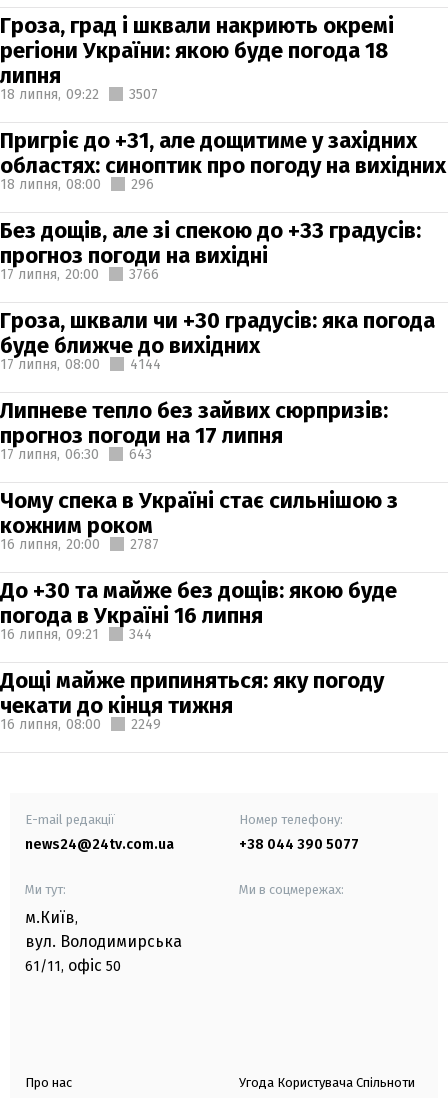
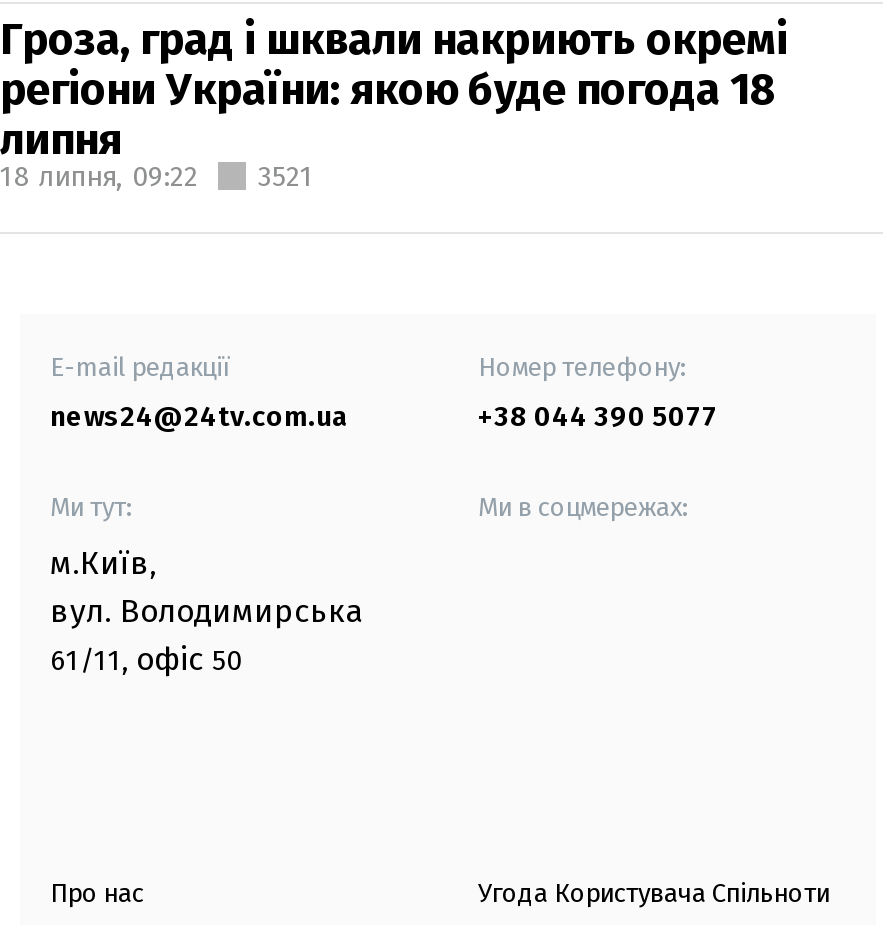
[0,85,446,732] 3507 | Пригріє до +31, але дощитиме у західних | областях: синоптик про погоду на вихідних | 18 липня, 08:00 | 296 | Без дощів, але зі спекою до +33 градусів: | прогноз погоди на вихідні | 17 липня, 20:00 | 3766 | Гроза, шквали чи +30 градусів: яка погода | буде ближче до вихідних | 17 липня, 08:00 | 4144 | Липневе тепло без зайвих сюрпризів: | прогноз погоди на 17 липня | 17 липня, 06:30 | 643 | Чому спека в Україні стає сильнішою з | кожним роком | 16 липня, 20:00 | 2787 | До +30 та майже без дощів: якою буде | погода в Україні 16 липня | 16 липня, 09:21 | 344 | Дощі майже припиняться: яку погоду | чекати до кінця тижня | 16 липня, 08:00 | 2249 -> [258,159,314,193] 3521

